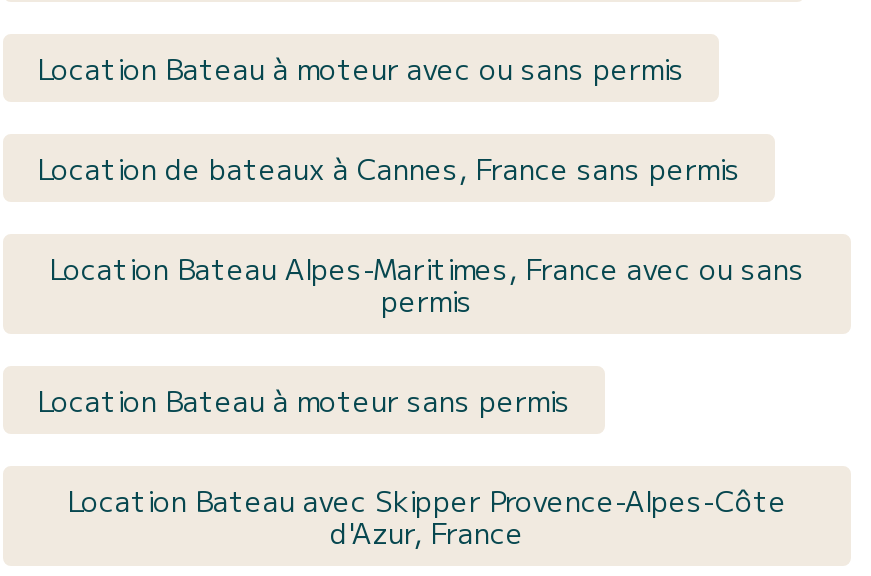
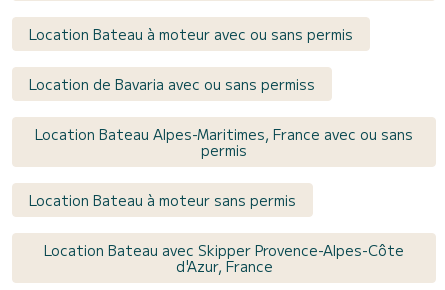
[37,147,741,187] Location de bateaux à Cannes, France sans permis -> [29,74,315,94] Location de Bavaria avec ou sans permiss

